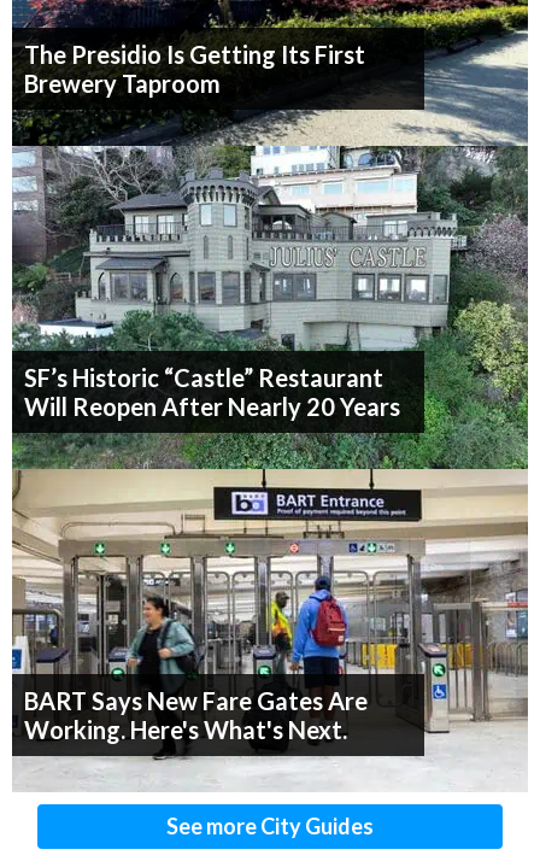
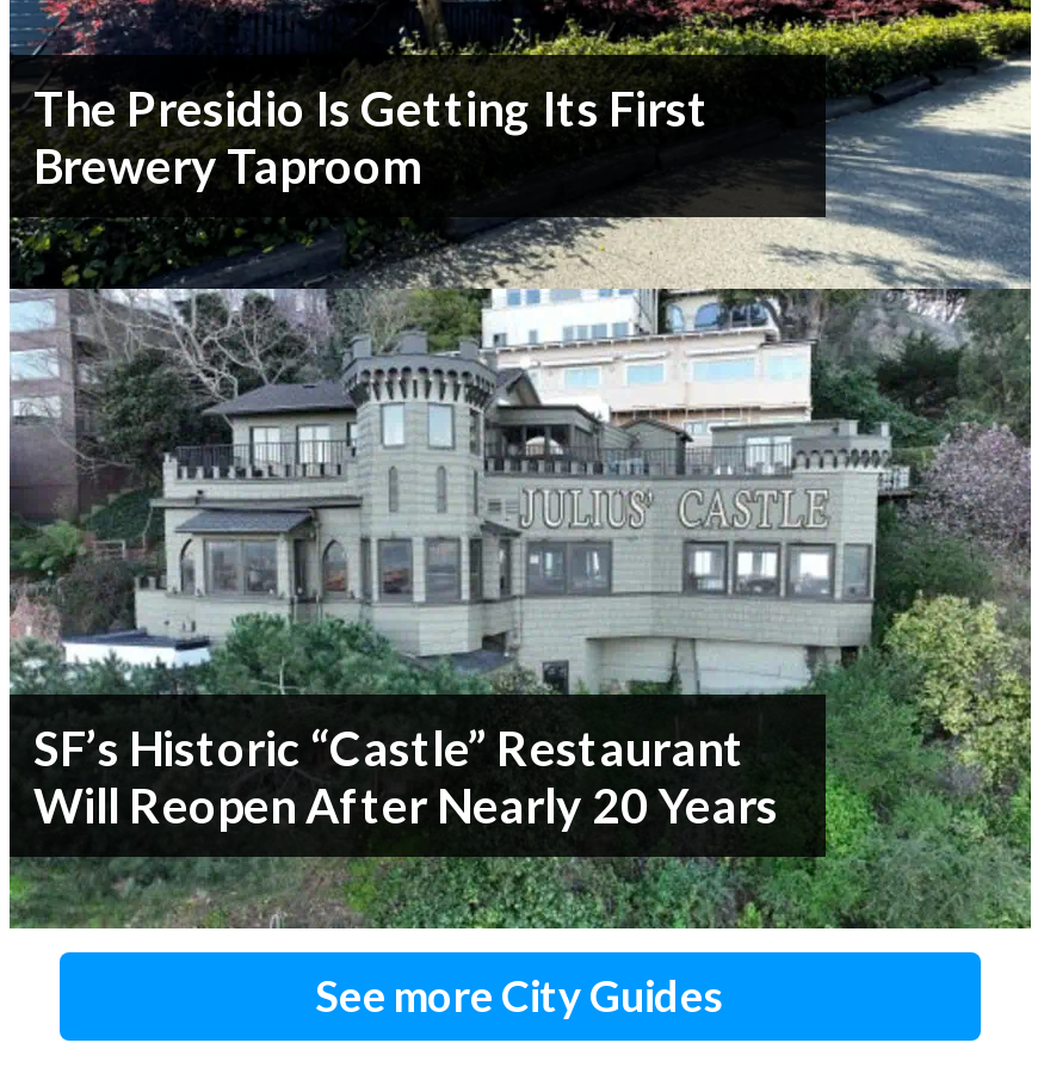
[11,469,528,792] [image] | BART Says New Fare Gates Are | Working. Here's What's Next. -> none

